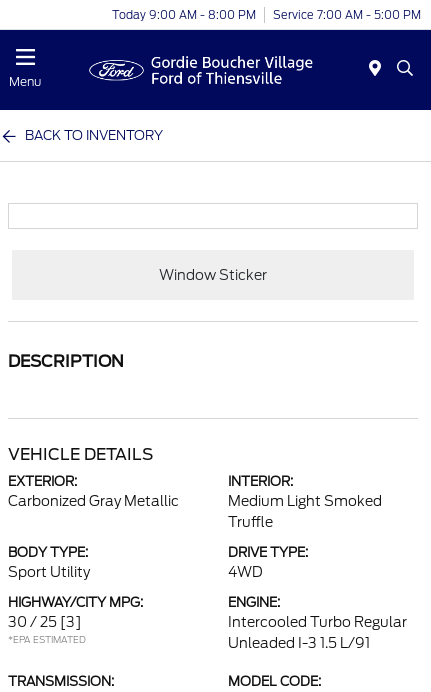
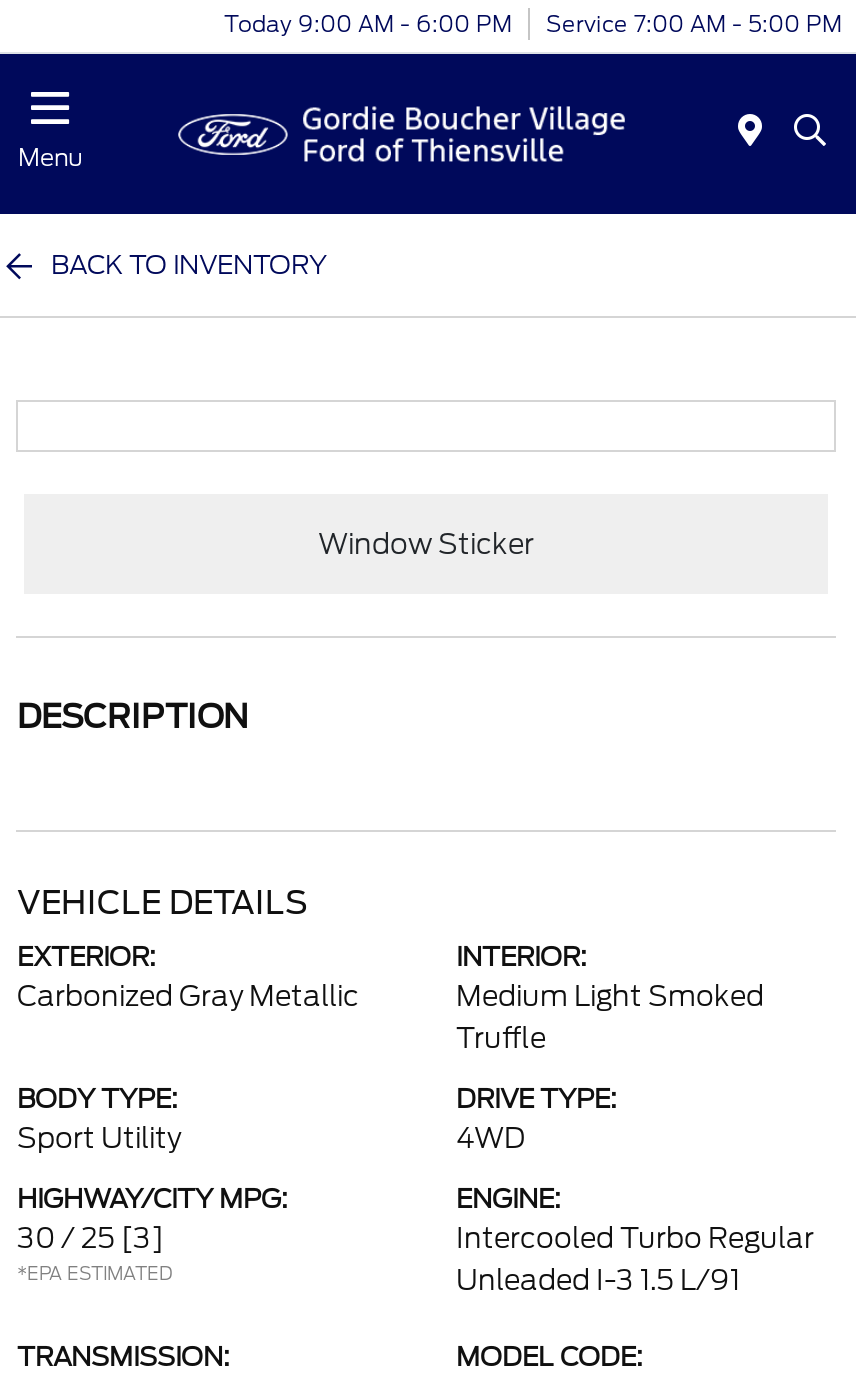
[112,7,421,21] Today 9:00 AM - 8:00 PM Service 7:00 AM - 5:00 PM -> [224,9,842,37] Today 9:00 AM - 6:00 PM Service 7:00 AM - 5:00 PM

